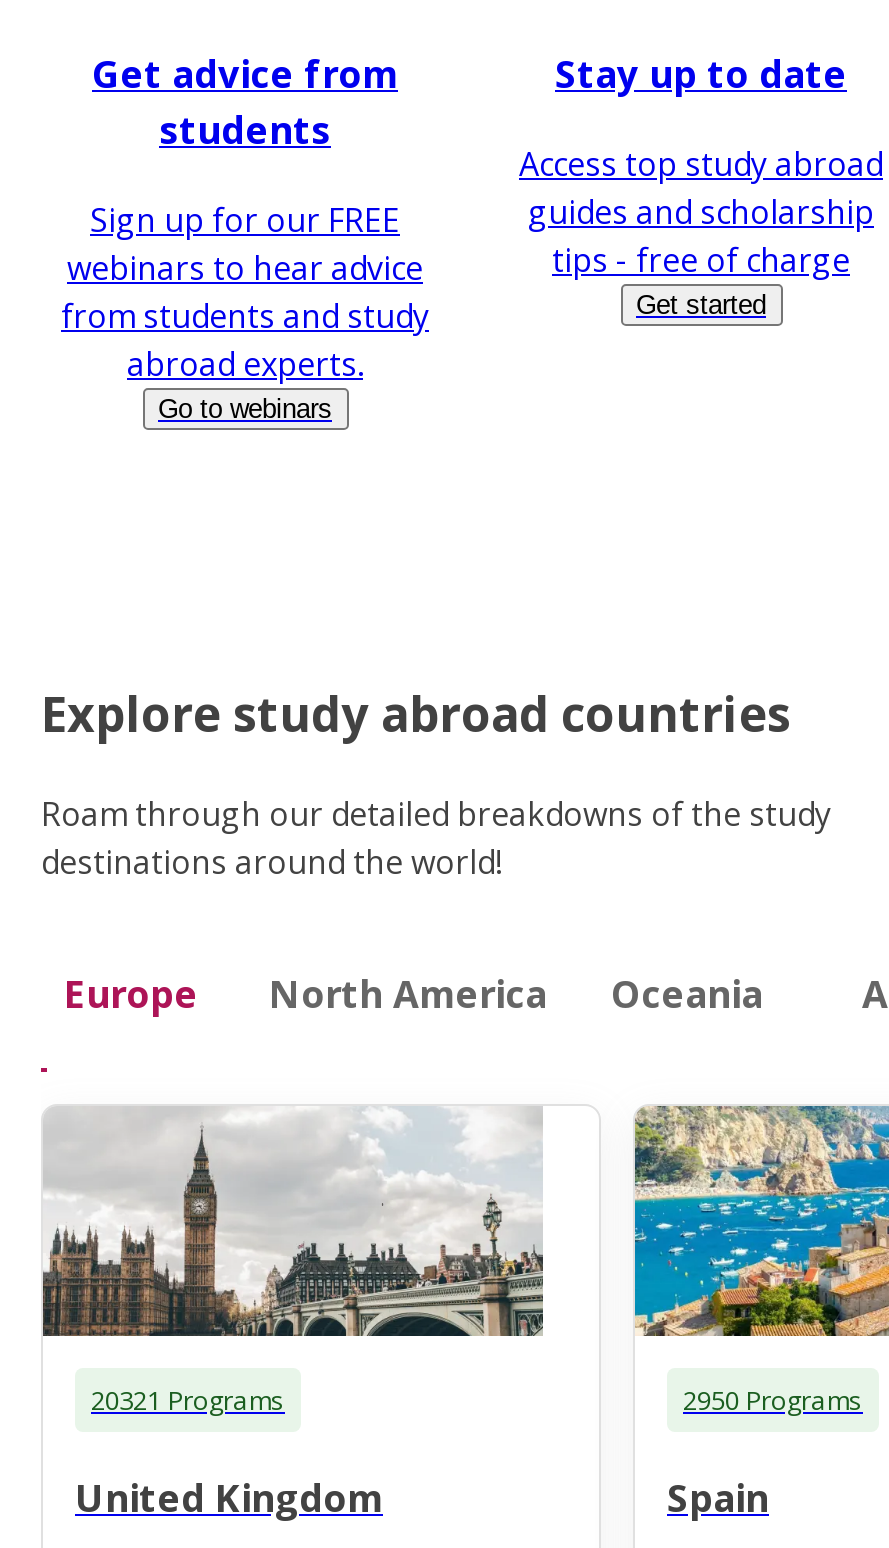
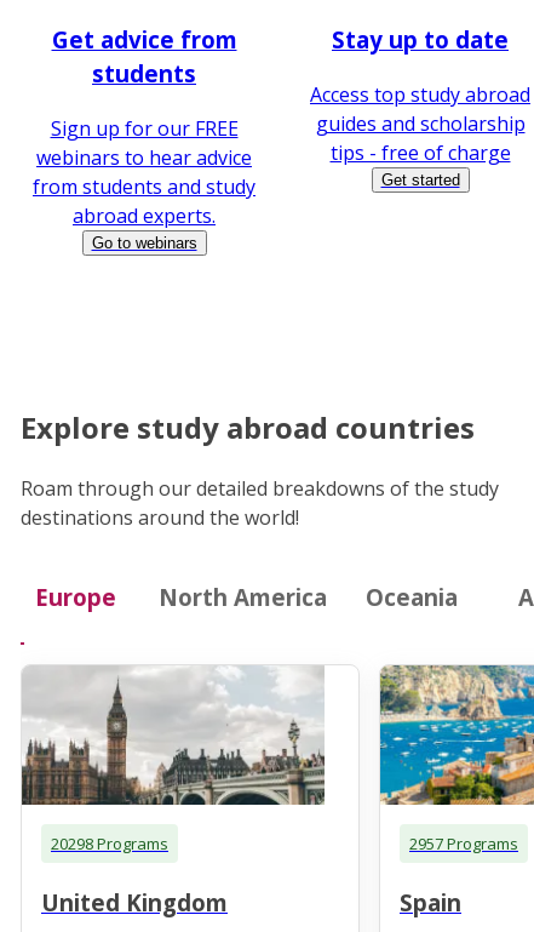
[91,1381,285,1417] 20321 Programs -> [51,832,168,854] 20298 Programs
[683,1381,863,1417] 2950 Programs -> [409,832,518,854] 2957 Programs

